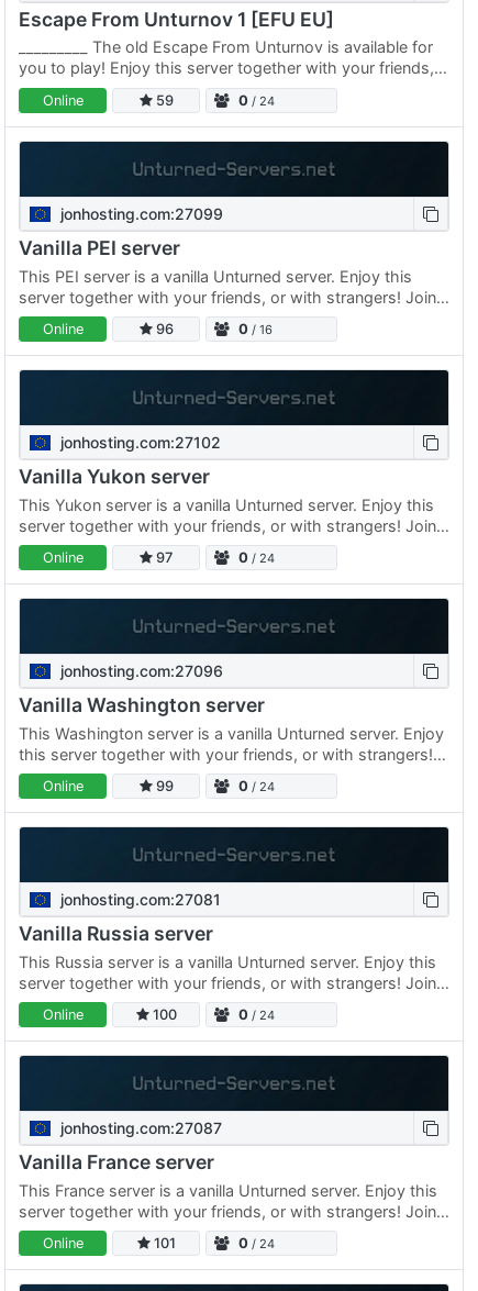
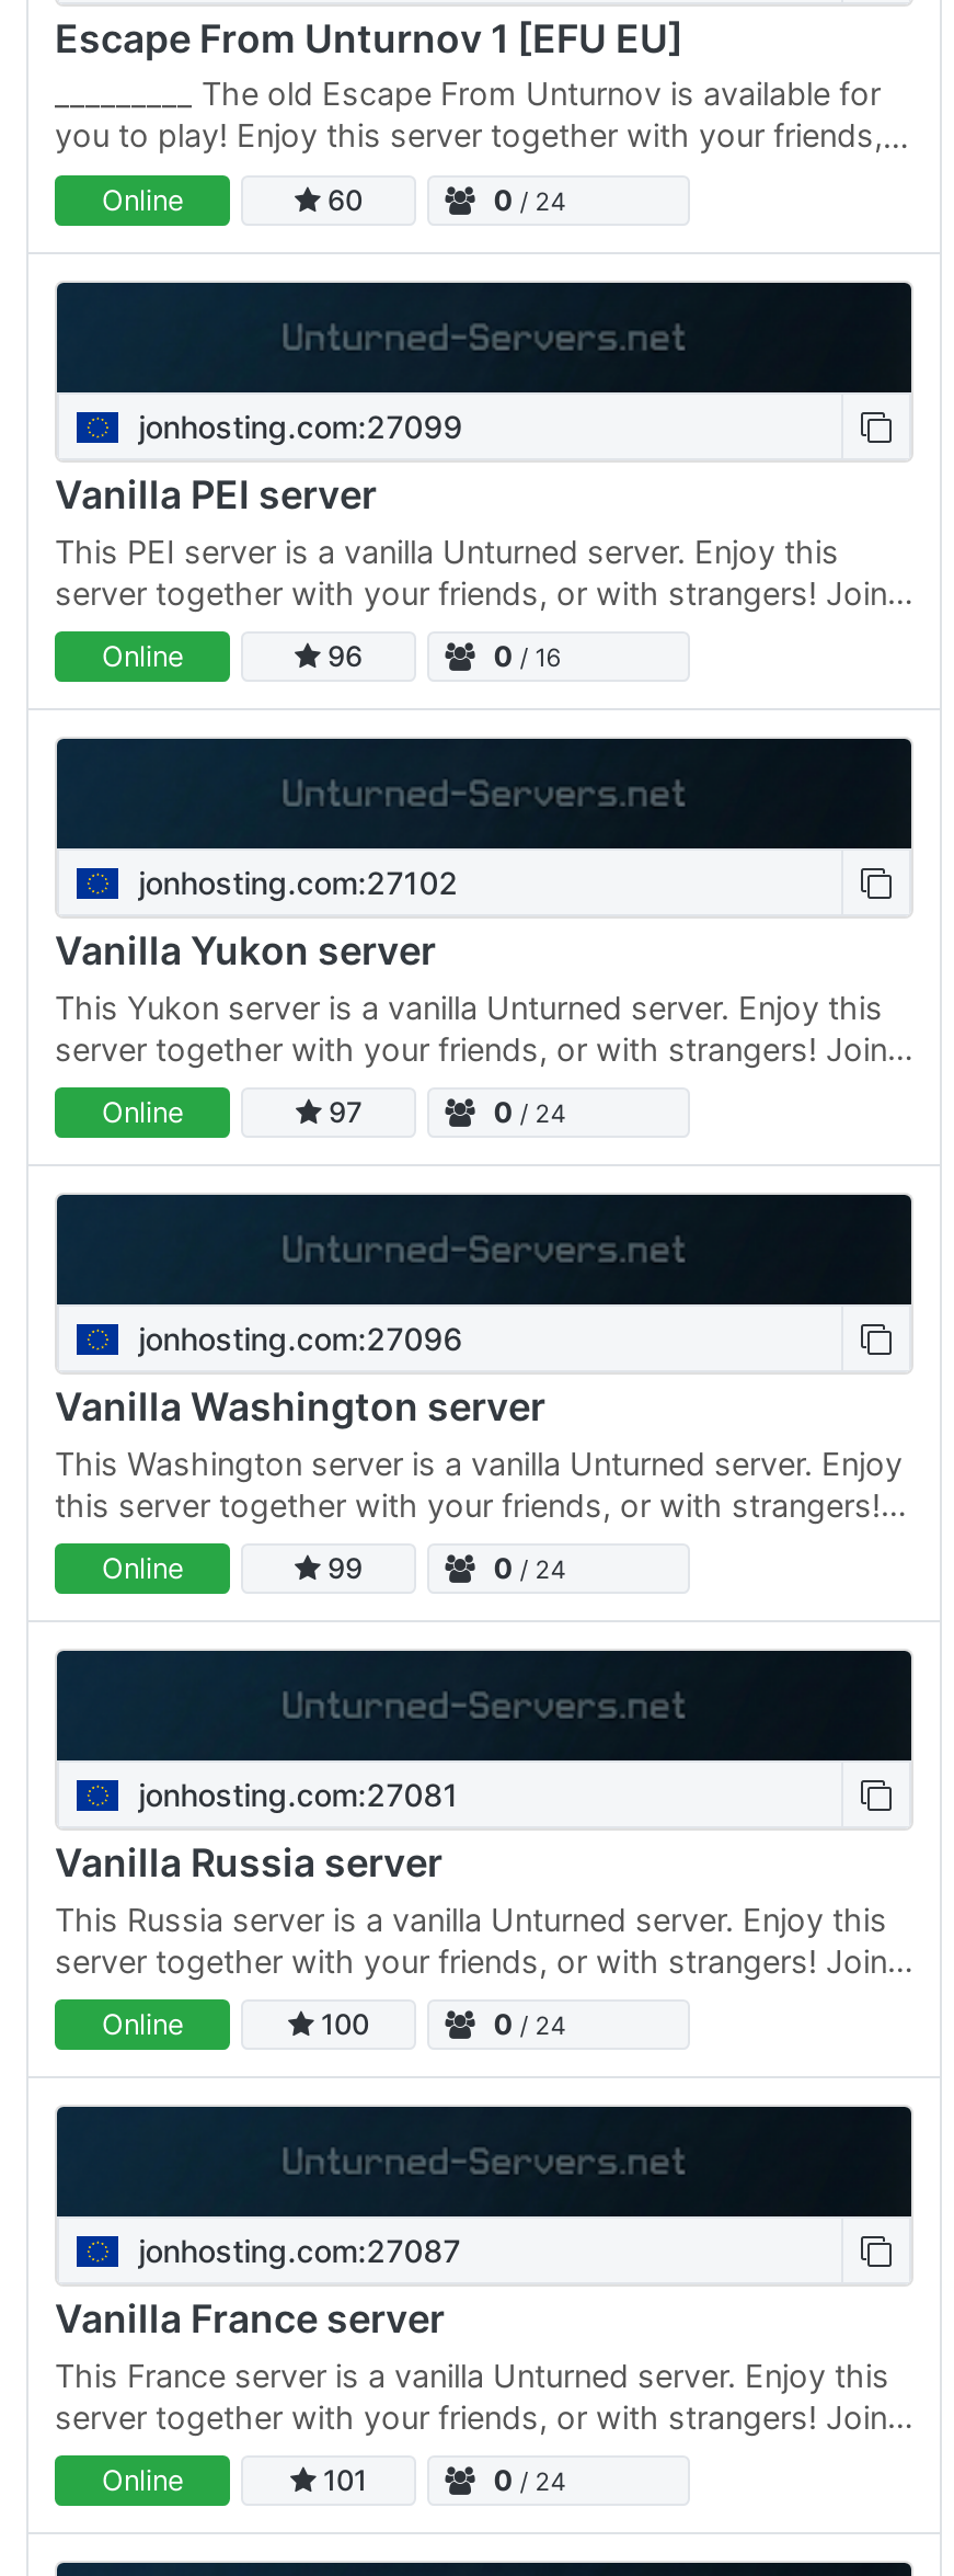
[152,92,173,109] 59 -> [321,184,363,217] 60

